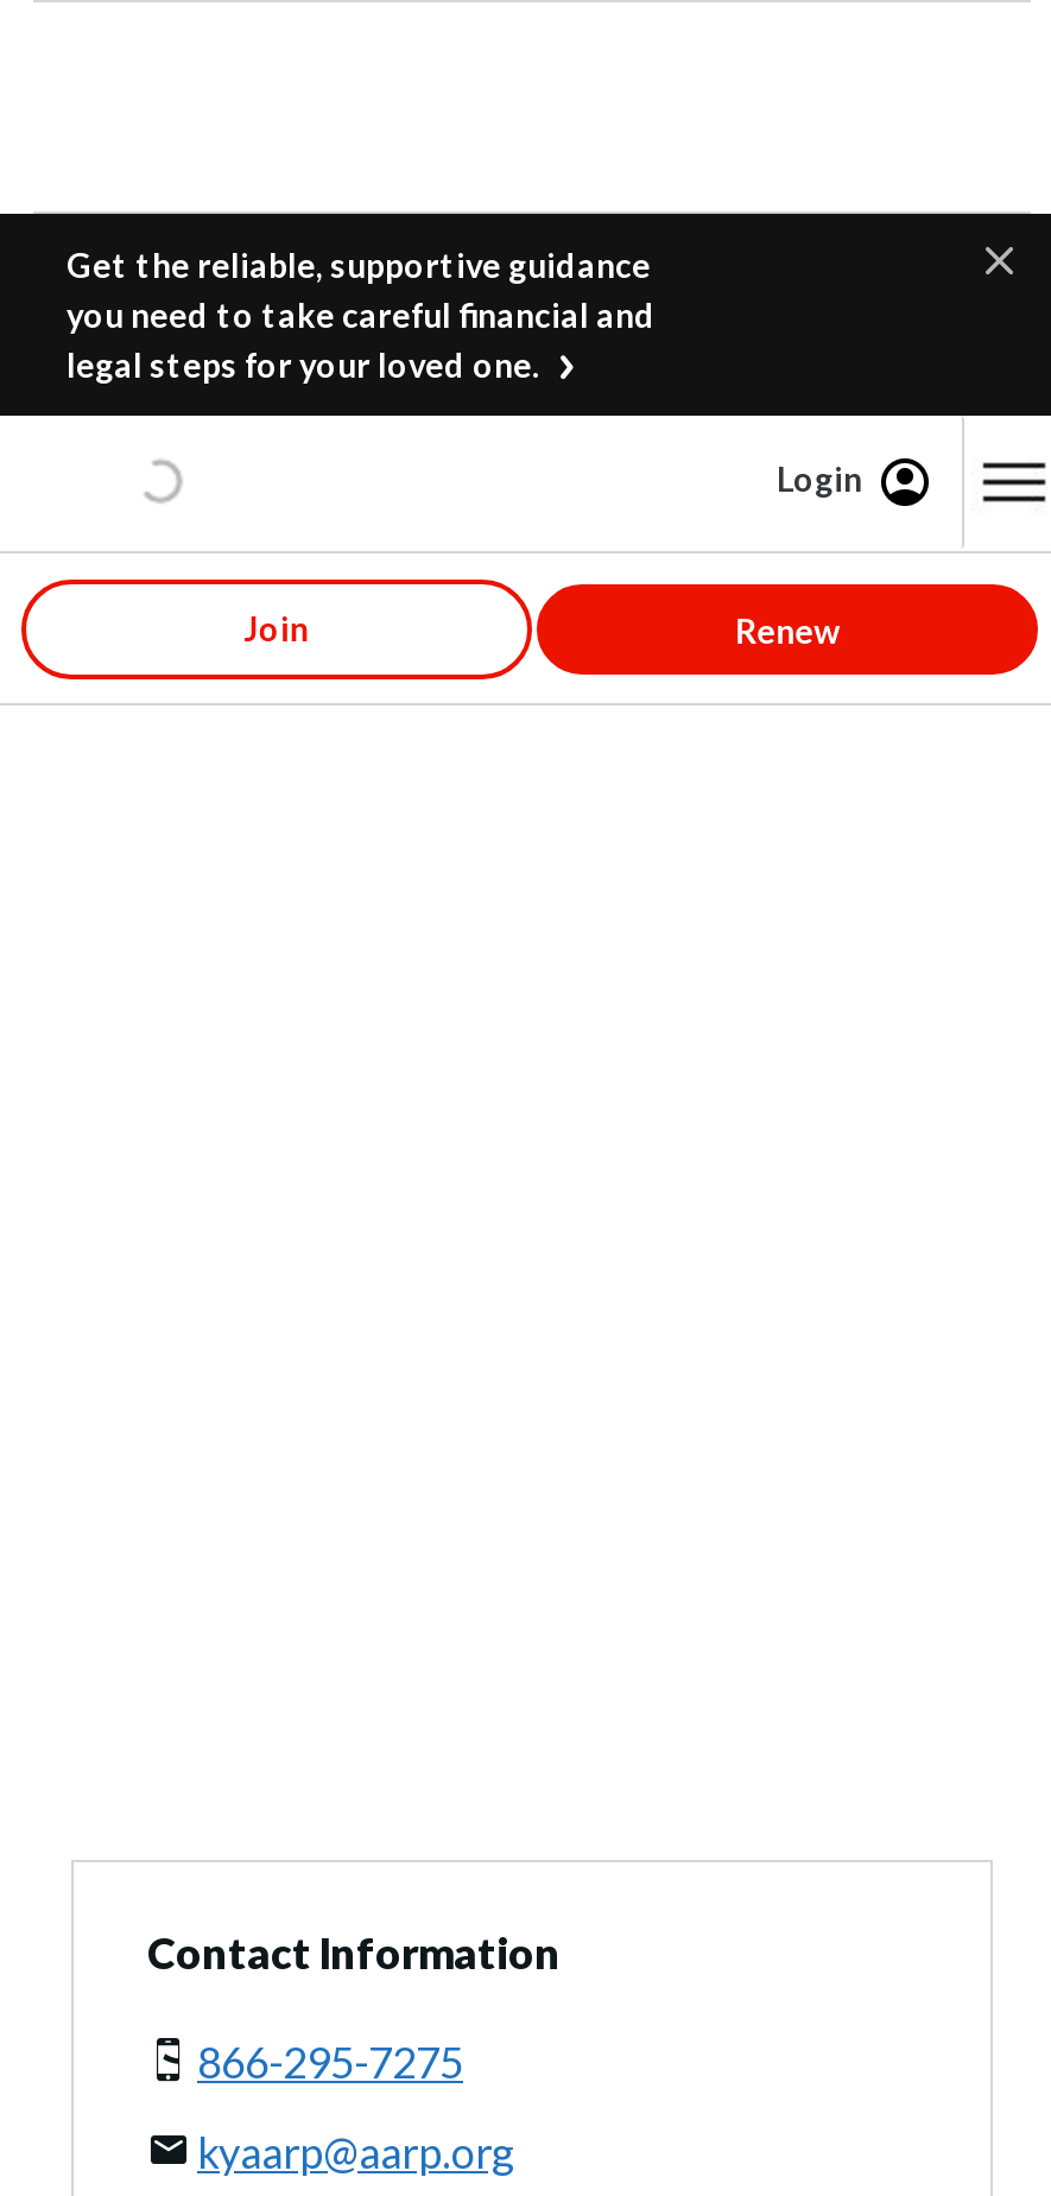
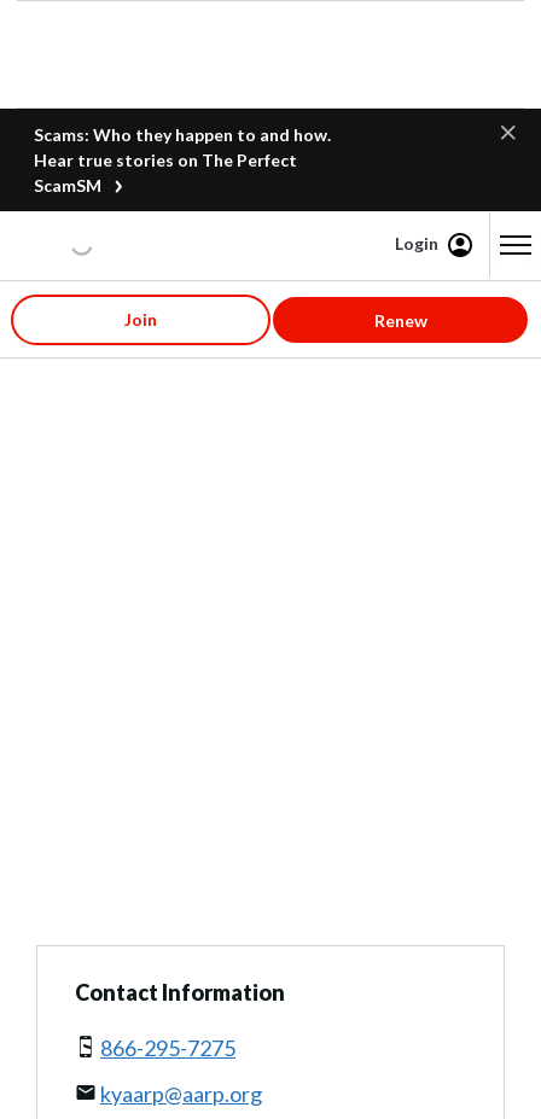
[67,245,656,385] Get the reliable, supportive guidance | you need to take careful financial and | legal steps for your loved one. -> [34,124,331,196] Scams: Who they happen to and how. | Hear true stories on The Perfect | ScamSM

